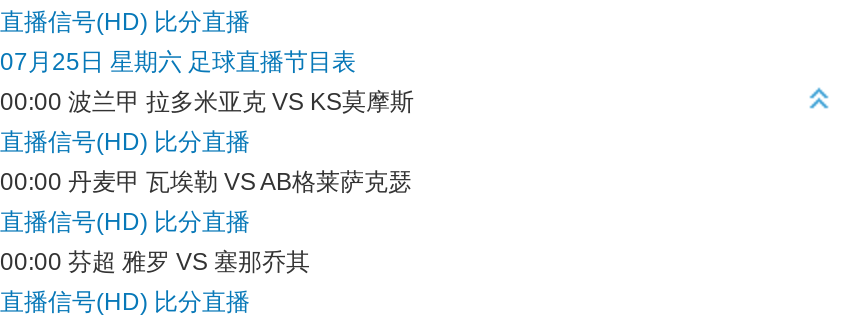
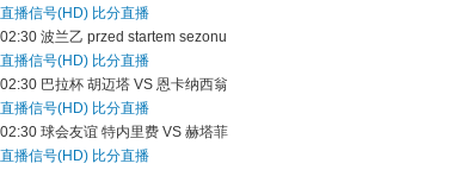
[0,48,414,116] 07月25日 星期六 足球直播节目表 | 00:00 波兰甲拉多米亚克 VS KS莫摩斯 -> [0,29,227,45] 02:30 波兰乙przed startem sezonu
[0,168,412,196] 00:00 丹麦甲瓦埃勒 VS AB格莱萨克瑟 -> [0,76,228,93] 02:30 巴拉杯胡迈塔 VS 恩卡纳西翁
[0,248,310,276] 00:00 芬超雅罗 VS 塞那乔其 -> [0,124,228,140] 02:30 球会友谊特内里费 VS 赫塔菲

